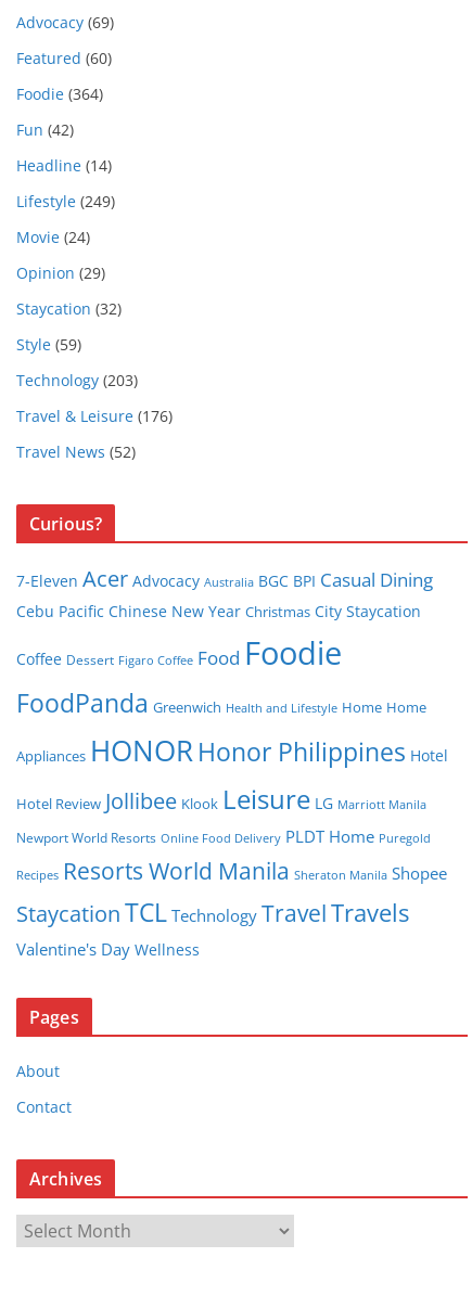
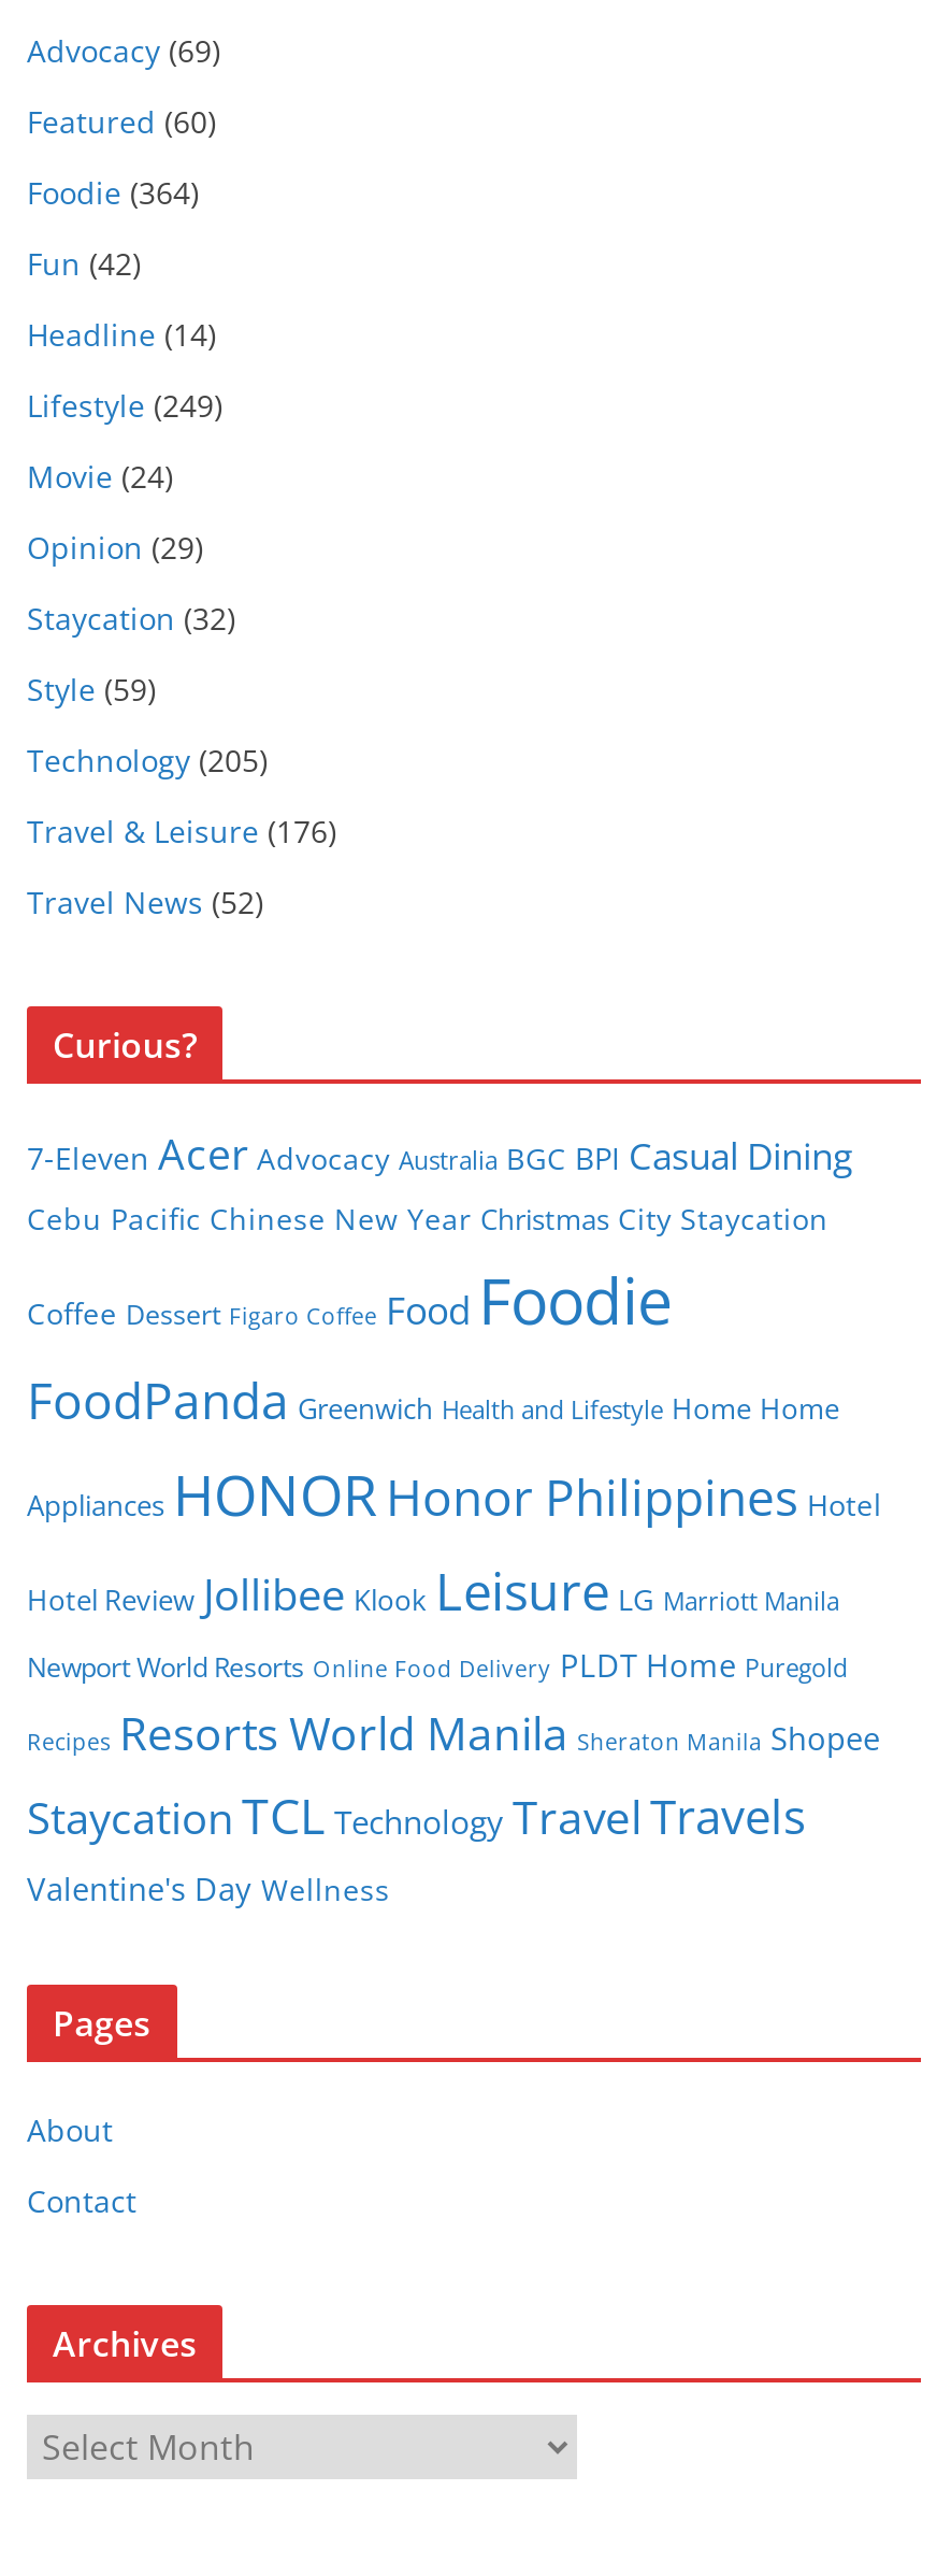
[16,370,138,390] Technology (203) -> [27,739,268,780] Technology (205)

